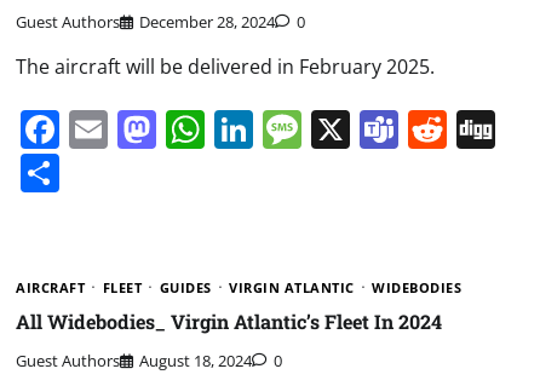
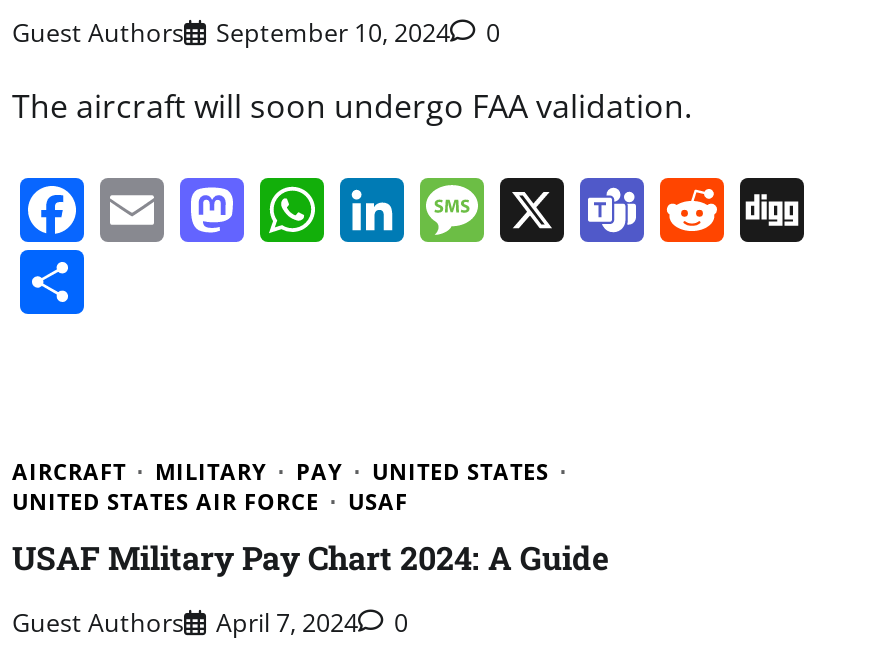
[16,10,305,32] Guest Authors December 28, 2024 0 -> [12,13,500,49] Guest Authors September 10, 2024 0
[16,53,435,79] The aircraft will be delivered in February 2025. -> [12,83,692,127] The aircraft will soon undergo FAA validation.
[102,278,461,296] FLEET | GUIDES | VIRGIN ATLANTIC | WIDEBODIES -> [12,455,549,515] MILITARY | PAY | UNITED STATES | UNITED STATES AIR FORCE | USAF
[16,308,442,334] All Widebodies_ Virgin Atlantic’s Fleet In 2024 -> [12,536,608,578] USAF Military Pay Chart 2024: A Guide
[16,350,282,372] Guest Authors August 18, 2024 0 -> [12,604,408,640] Guest Authors April 7, 2024 0

